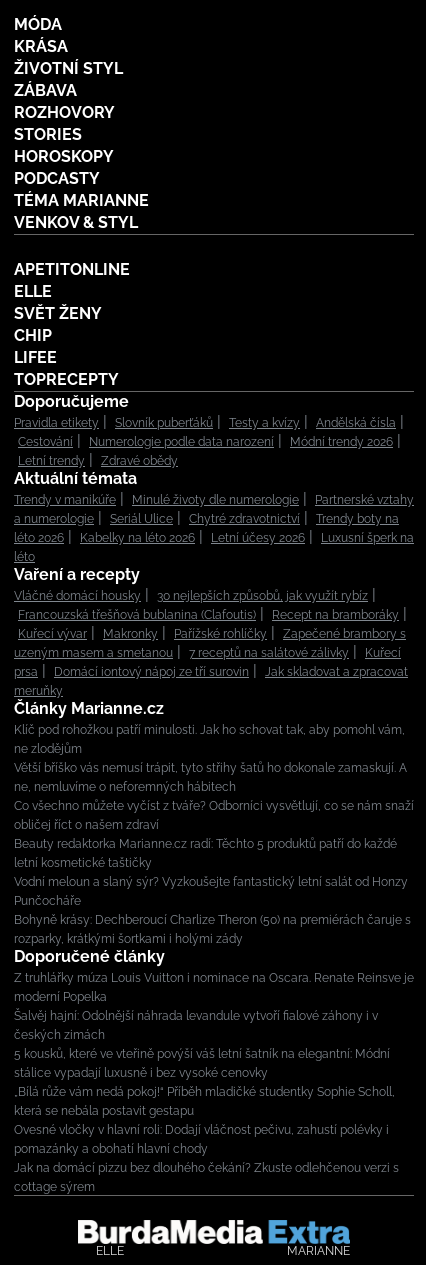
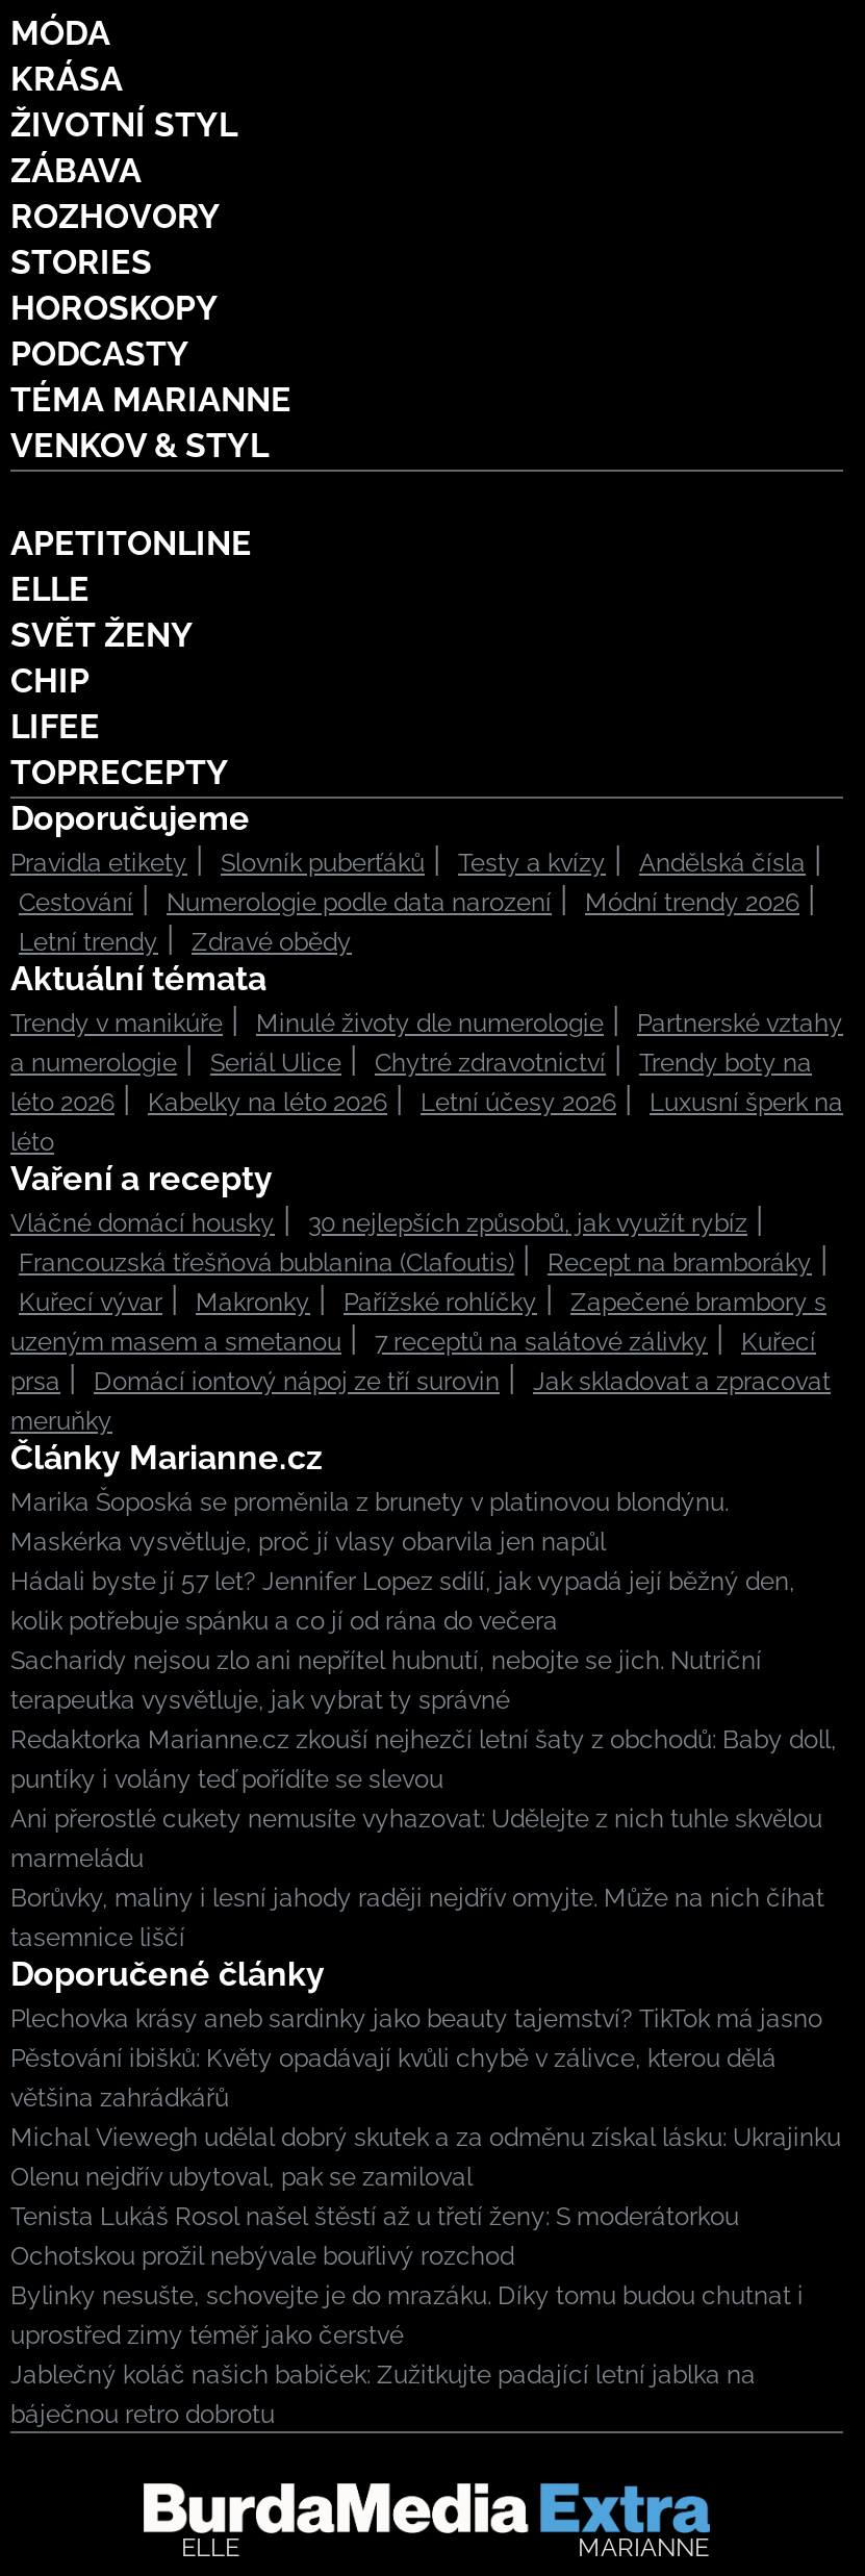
[14,723,414,946] Klíč pod rohožkou patří minulosti. Jak ho schovat tak, aby pomohl vám, | ne zlodějům | Větší bříško vás nemusí trápit, tyto střihy šatů ho dokonale zamaskují. A | ne, nemluvíme o neforemných hábitech | Co všechno můžete vyčíst z tváře? Odborníci vysvětlují, co se nám snaží | obličej říct o našem zdraví | Beauty redaktorka Marianne.cz radí: Těchto 5 produktů patří do každé | letní kosmetické taštičky | Vodní meloun a slaný sýr? Vyzkoušejte fantastický letní salát od Honzy | Punčocháře | Bohyně krásy: Dechberoucí Charlize Theron (50) na premiérách čaruje s | rozparky, krátkými šortkami i holými zády -> [10,1488,837,1952] Marika Šoposká se proměnila z brunety v platinovou blondýnu. | Maskérka vysvětluje, proč jí vlasy obarvila jen napůl | Hádali byste jí 57 let? Jennifer Lopez sdílí, jak vypadá její běžný den, | kolik potřebuje spánku a co jí od rána do večera | Sacharidy nejsou zlo ani nepřítel hubnutí, nebojte se jich. Nutriční | terapeutka vysvětluje, jak vybrat ty správné | Redaktorka Marianne.cz zkouší nejhezčí letní šaty z obchodů: Baby doll, | puntíky i volány teď pořídíte se slevou | Ani přerostlé cukety nemusíte vyhazovat: Udělejte z nich tuhle skvělou | marmeládu | Borůvky, maliny i lesní jahody raději nejdřív omyjte. Může na nich číhat | tasemnice liščí
[14,971,414,1194] Z truhlářky múza Louis Vuitton i nominace na Oscara. Renate Reinsve je | moderní Popelka | Šalvěj hajní: Odolnější náhrada levandule vytvoří fialové záhony i v | českých zimách | 5 kousků, které ve vteřině povýší váš letní šatník na elegantní: Módní | stálice vypadají luxusně i bez vysoké cenovky | „Bílá růže vám nedá pokoj!“ Příběh mladičké studentky Sophie Scholl, | která se nebála postavit gestapu | Ovesné vločky v hlavní roli: Dodají vláčnost pečivu, zahustí polévky i | pomazánky a obohatí hlavní chody | Jak na domácí pizzu bez dlouhého čekání? Zkuste odlehčenou verzi s | cottage sýrem -> [10,2004,841,2429] Plechovka krásy aneb sardinky jako beauty tajemství? TikTok má jasno | Pěstování ibišků: Květy opadávají kvůli chybě v zálivce, kterou dělá | většina zahrádkářů | Michal Viewegh udělal dobrý skutek a za odměnu získal lásku: Ukrajinku | Olenu nejdřív ubytoval, pak se zamiloval | Tenista Lukáš Rosol našel štěstí až u třetí ženy: S moderátorkou | Ochotskou prožil nebývale bouřlivý rozchod | Bylinky nesušte, schovejte je do mrazáku. Díky tomu budou chutnat i | uprostřed zimy téměř jako čerstvé | Jablečný koláč našich babiček: Zužitkujte padající letní jablka na | báječnou retro dobrotu

